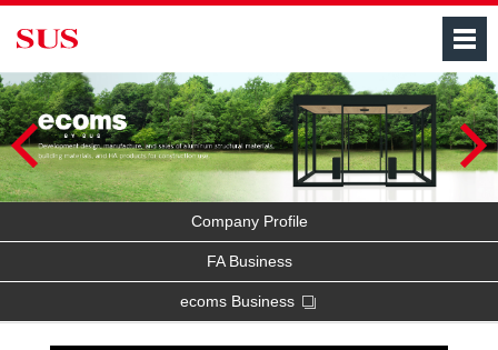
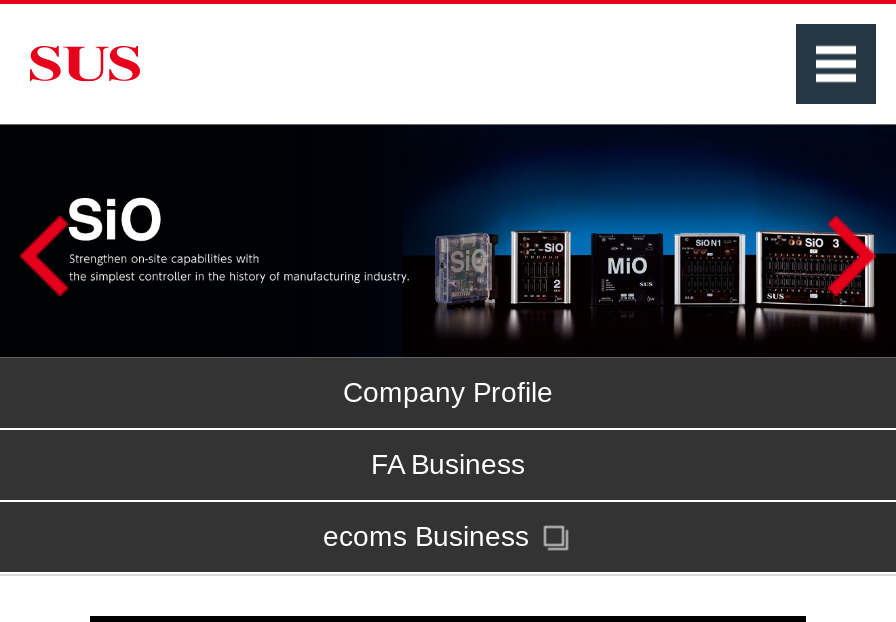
[3,71,495,203] [image] -> [6,122,890,358] [image]

